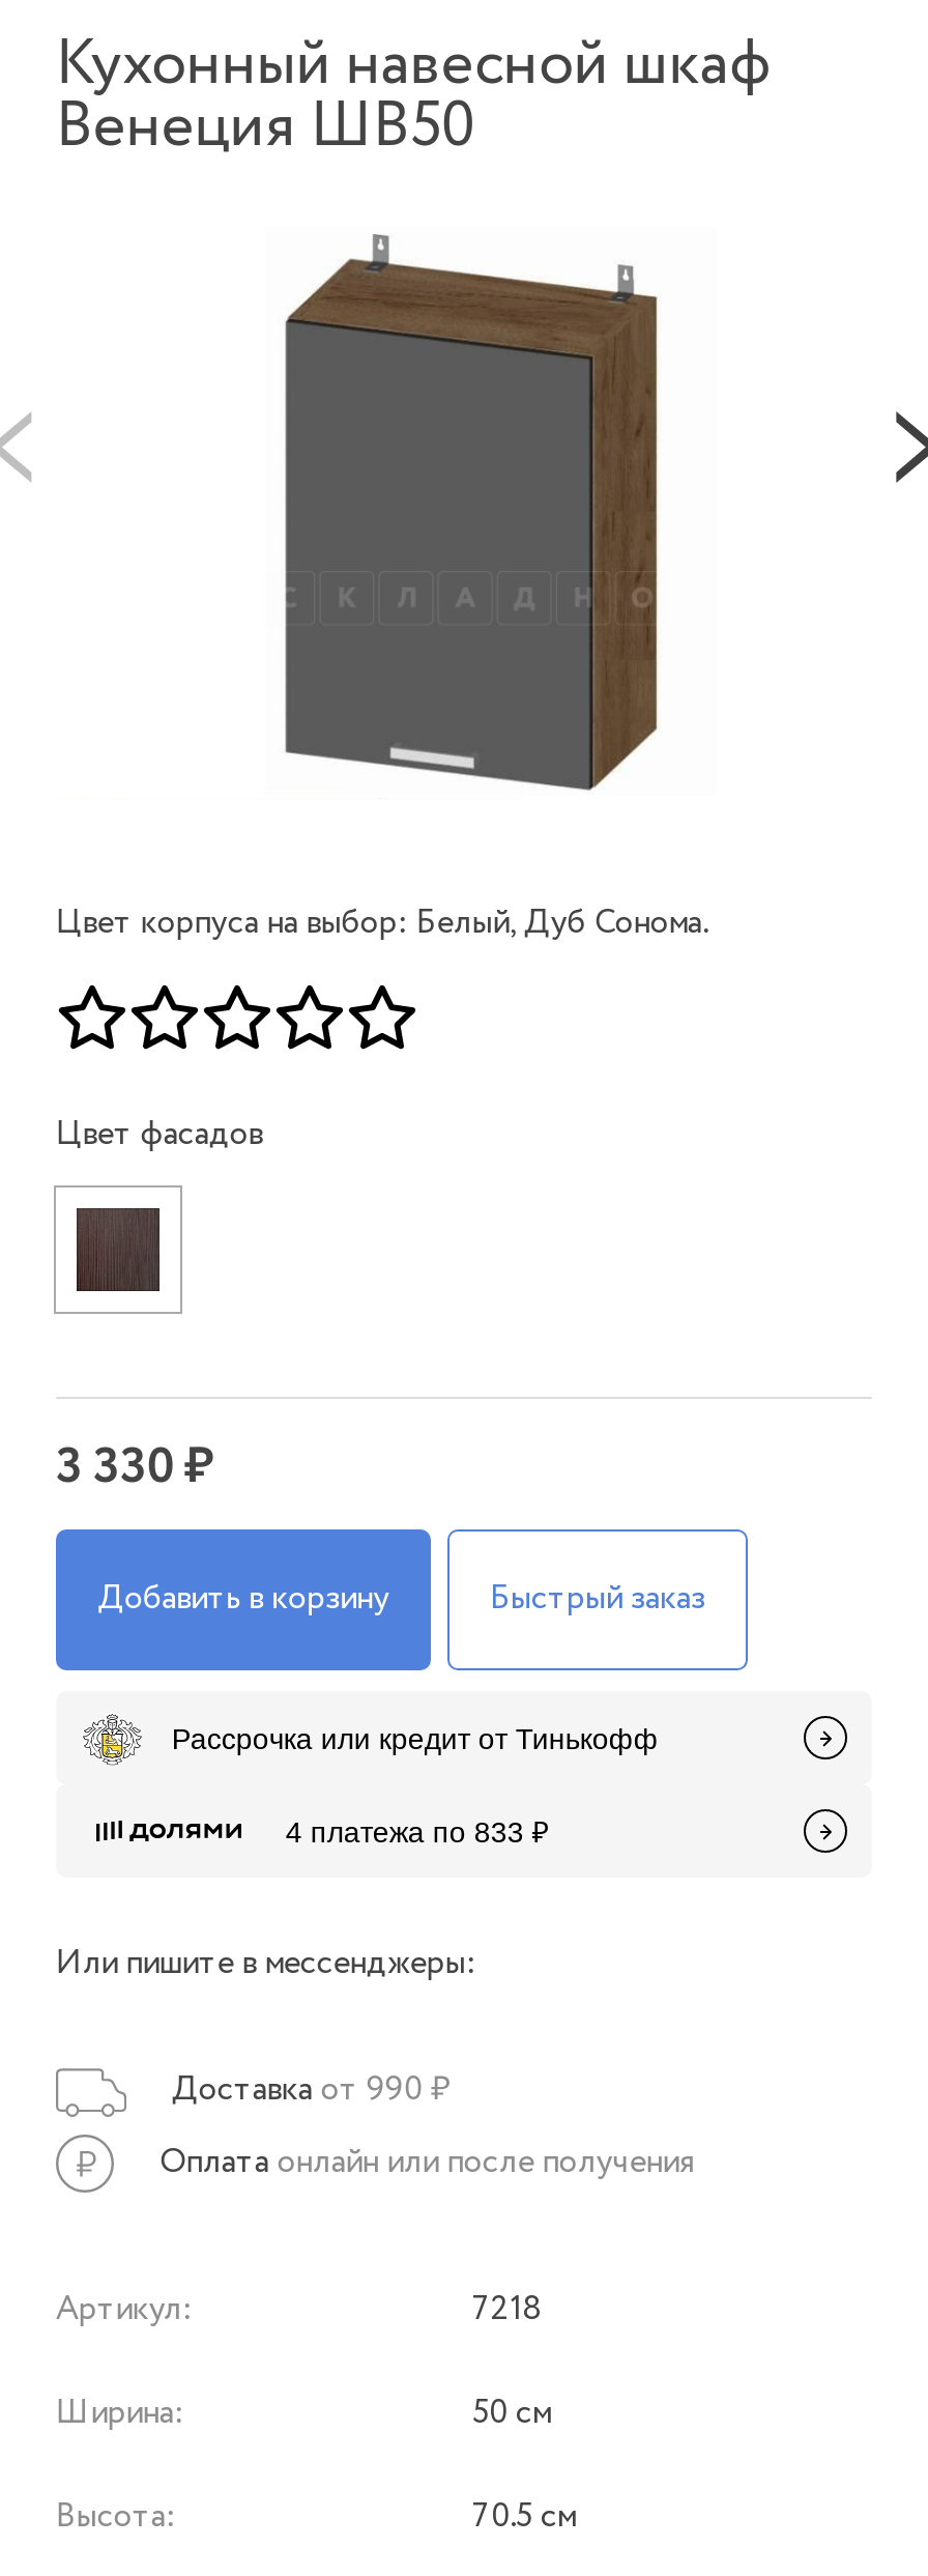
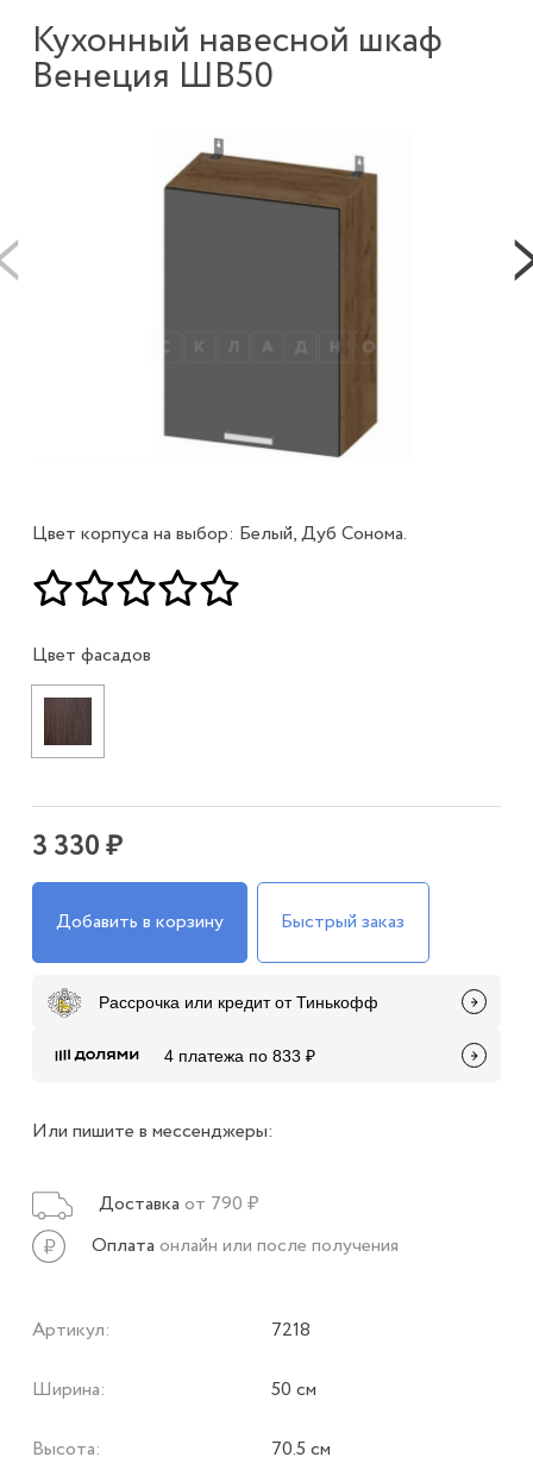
[172,2067,451,2115] Доставка от 990 ₽ -> [99,1191,259,1218] Доставка от 790 ₽

